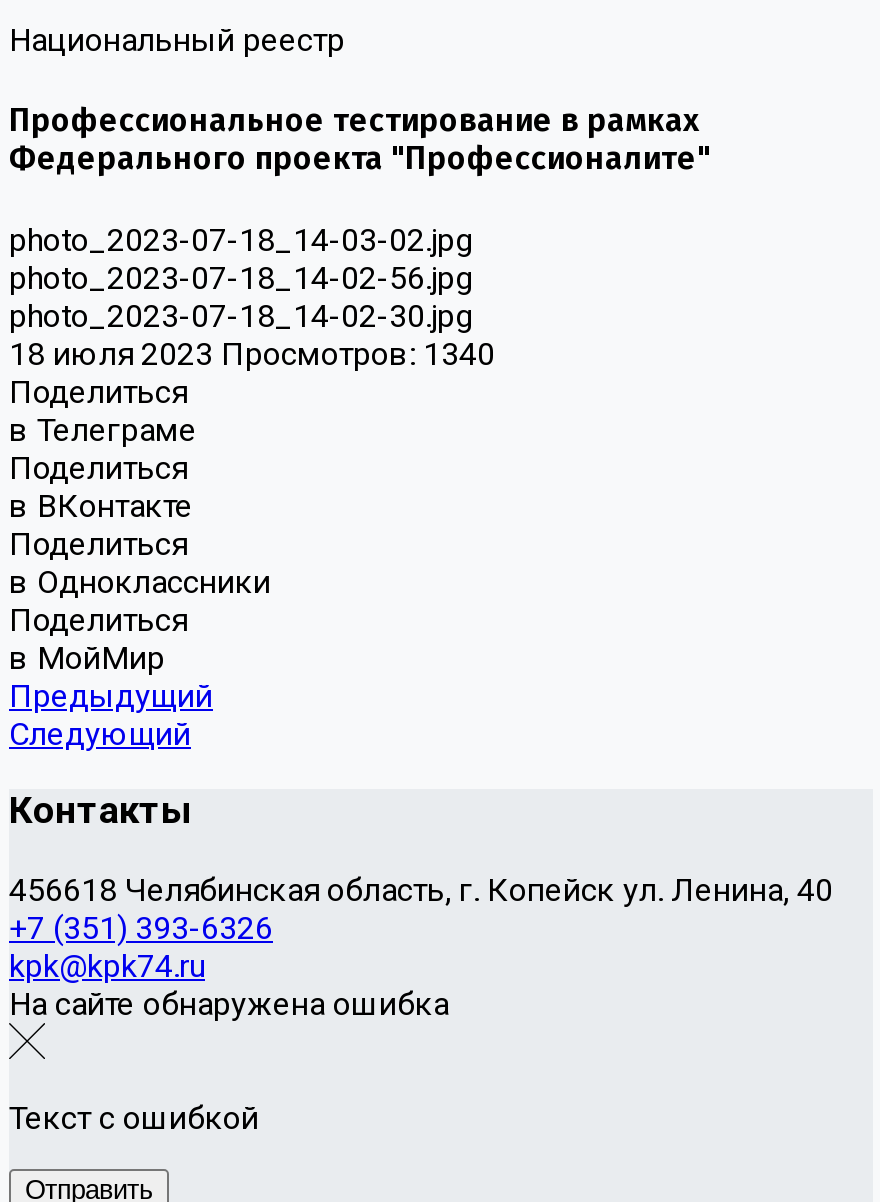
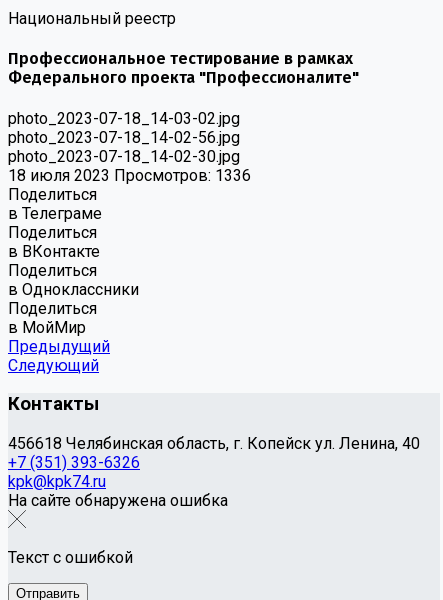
[9,334,495,372] 18 июля 2023 Просмотров: 1340 -> [8,165,251,184] 18 июля 2023 Просмотров: 1336

